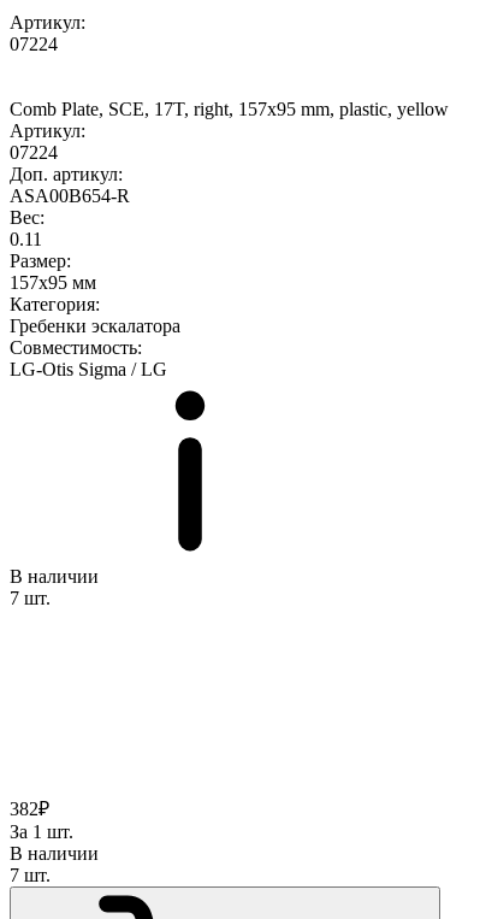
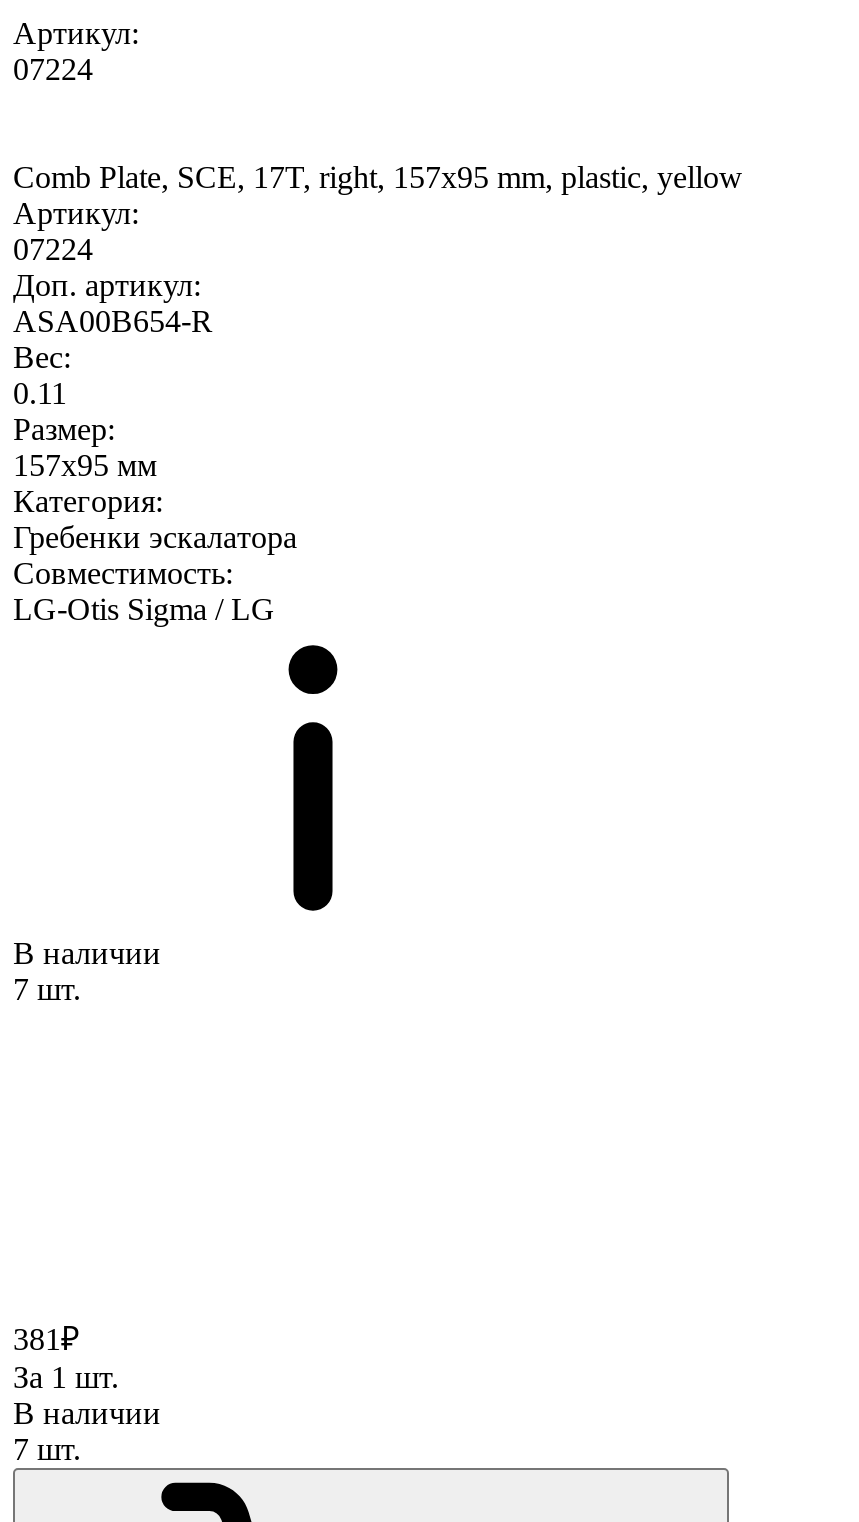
[10,798,49,819] 382₽ -> [13,1322,79,1356] 381₽

